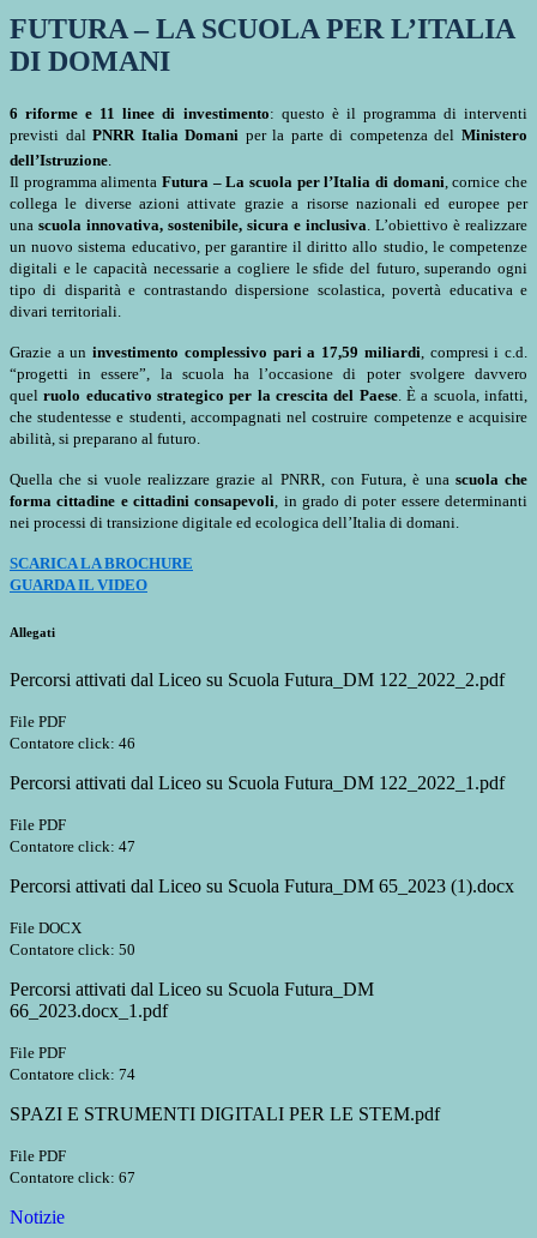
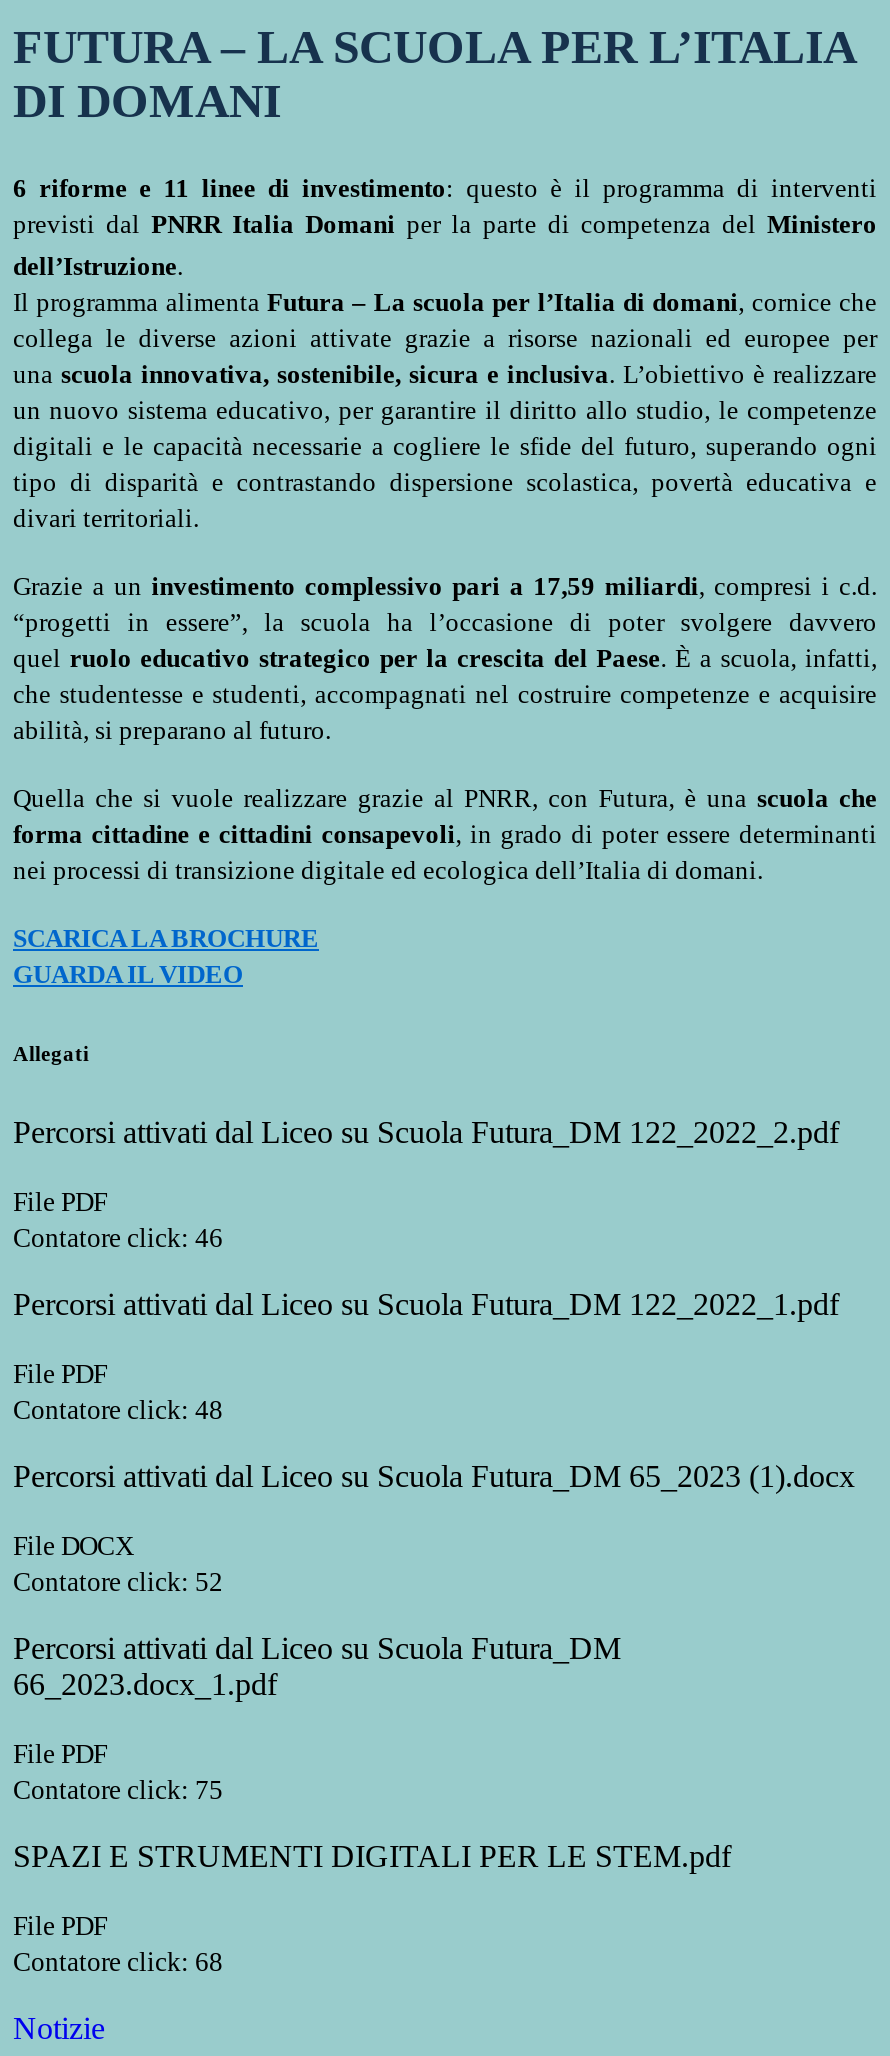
[10,837,135,855] Contatore click: 47 -> [13,1394,223,1424] Contatore click: 48
[10,940,135,958] Contatore click: 50 -> [13,1566,223,1596] Contatore click: 52
[10,1065,135,1083] Contatore click: 74 -> [13,1774,223,1804] Contatore click: 75
[10,1168,135,1186] Contatore click: 67 -> [13,1946,223,1976] Contatore click: 68

